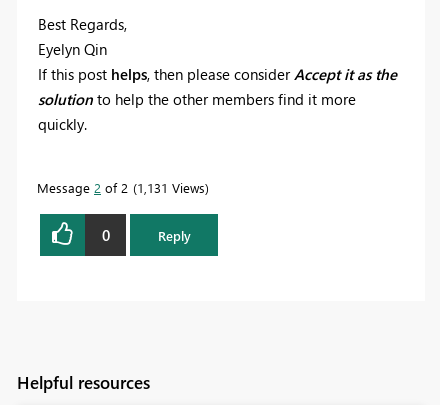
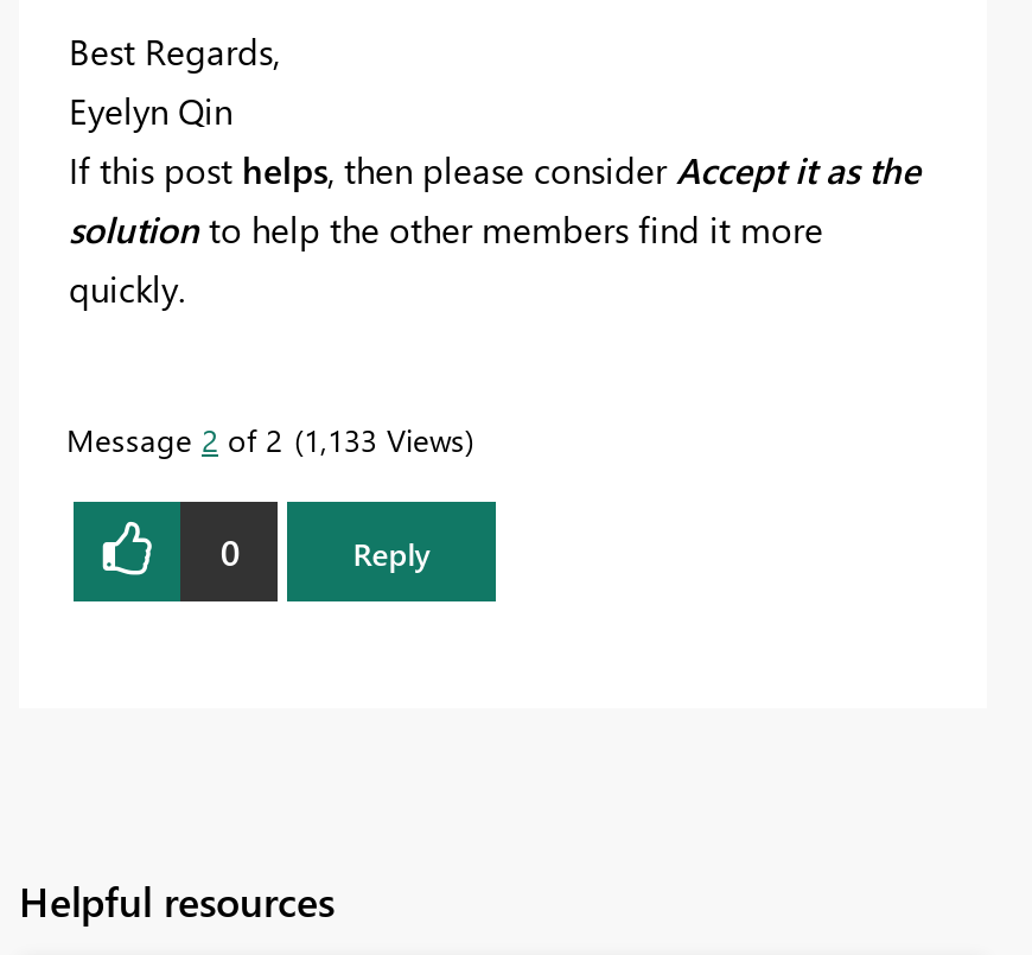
[37,179,205,196] Message 2 of 2 1,131 Views -> [66,419,465,459] Message 2 of 2 1,133 Views

